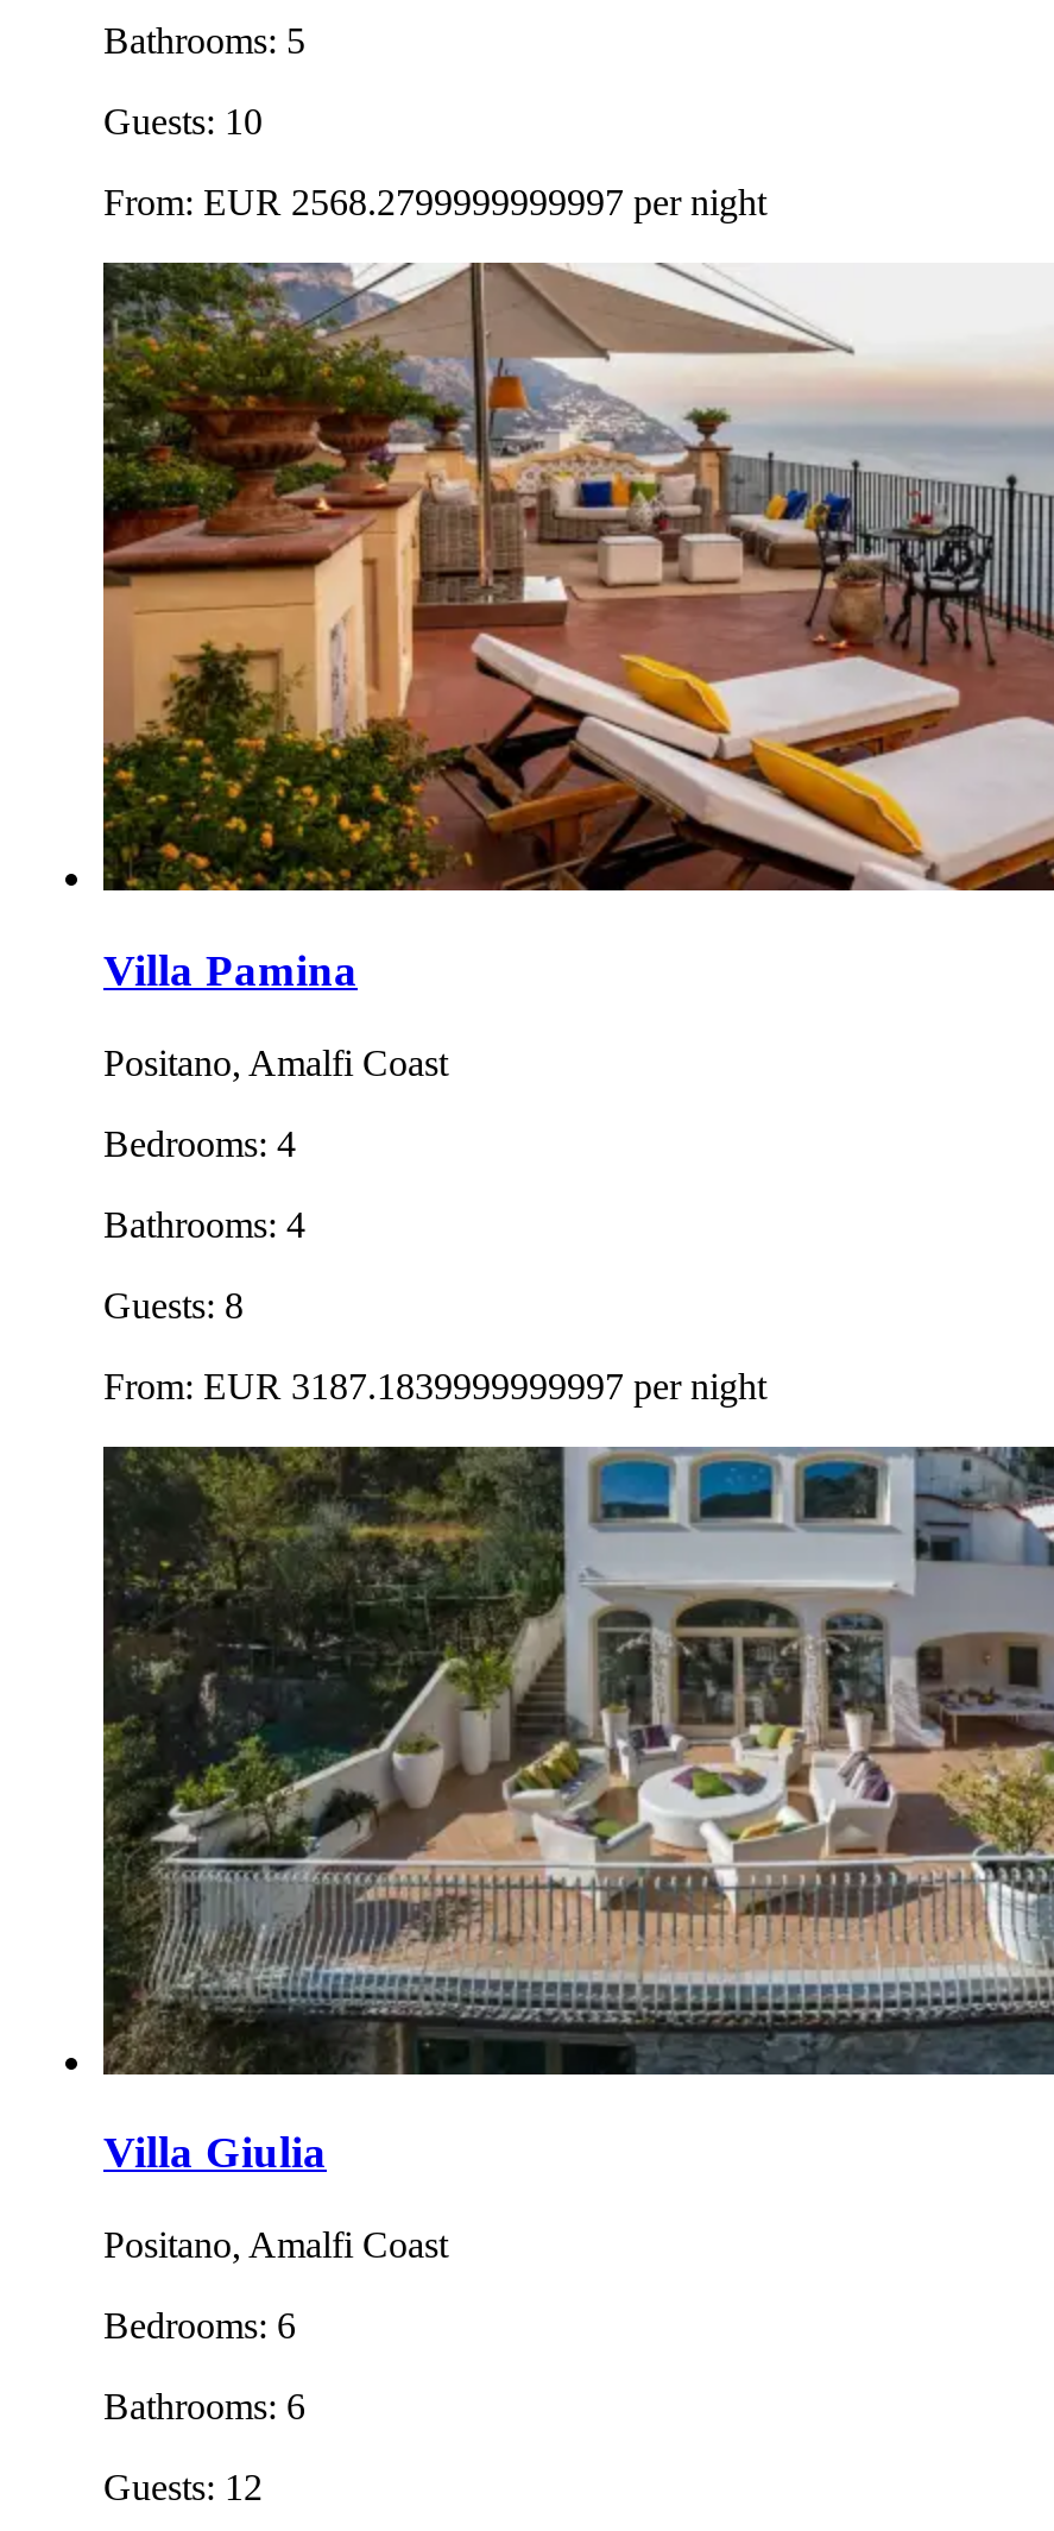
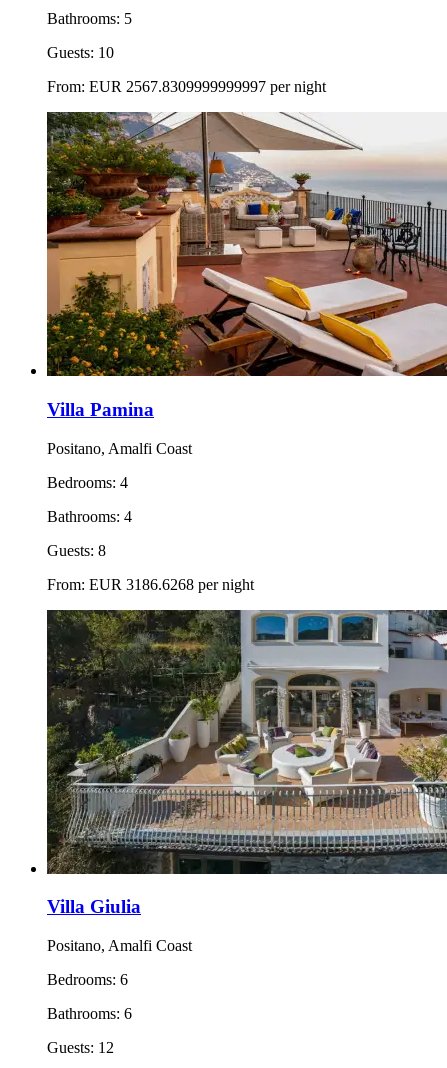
[103,182,766,223] From: EUR 2568.2799999999997 per night -> [47,78,326,95] From: EUR 2567.8309999999997 per night
[103,1365,766,1406] From: EUR 3187.1839999999997 per night -> [47,576,254,593] From: EUR 3186.6268 per night

